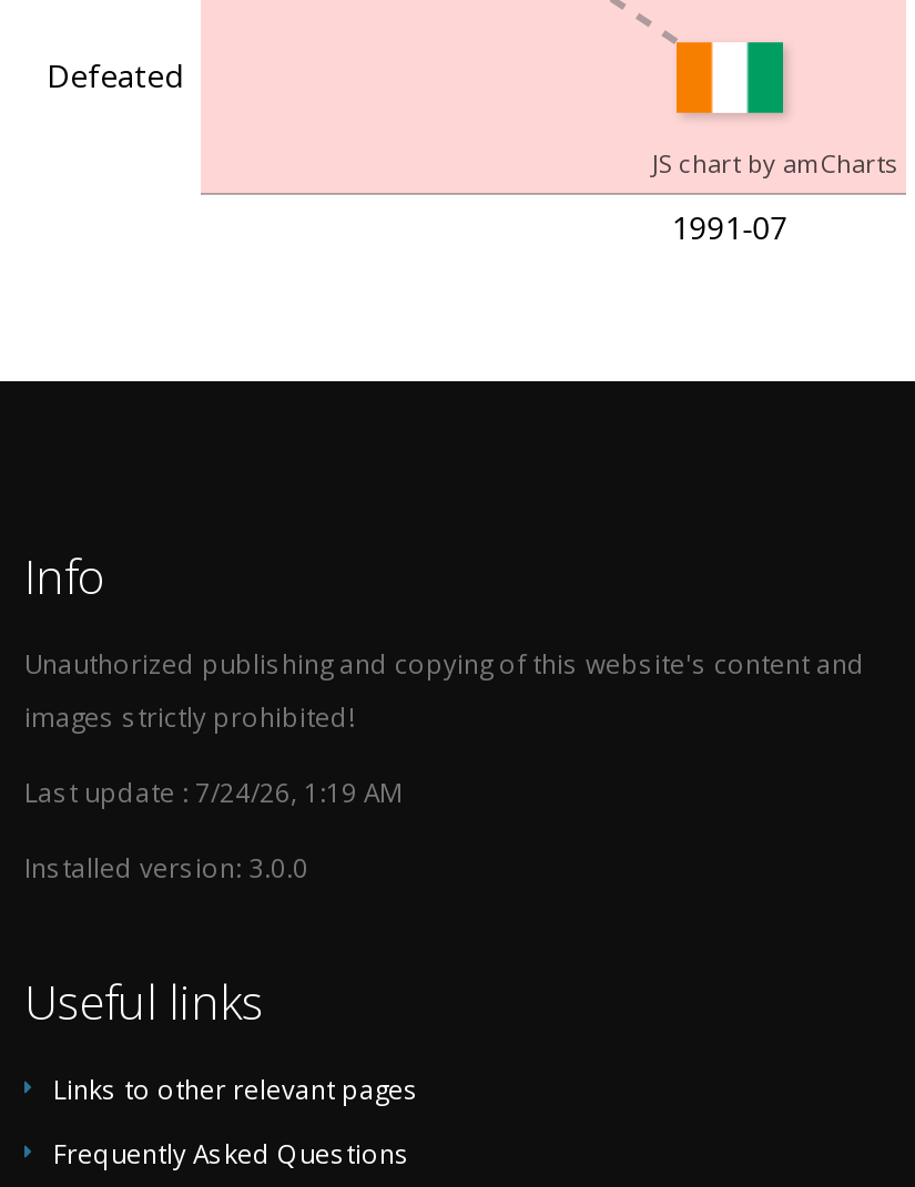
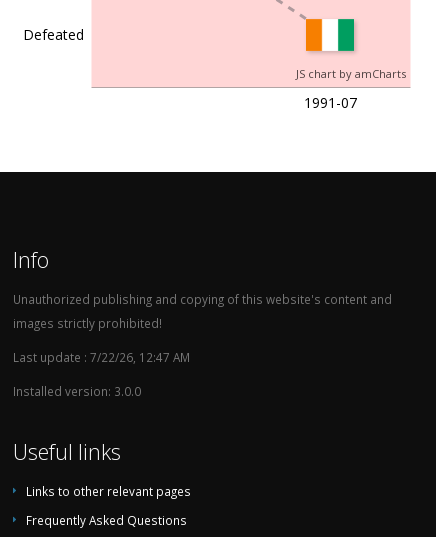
[24,774,401,809] Last update : 7/24/26, 1:19 AM -> [13,349,190,365] Last update : 7/22/26, 12:47 AM

